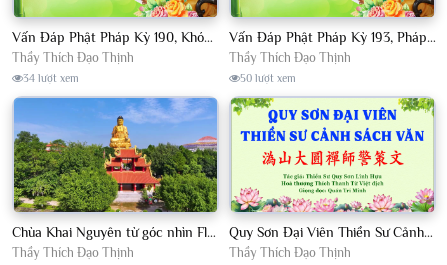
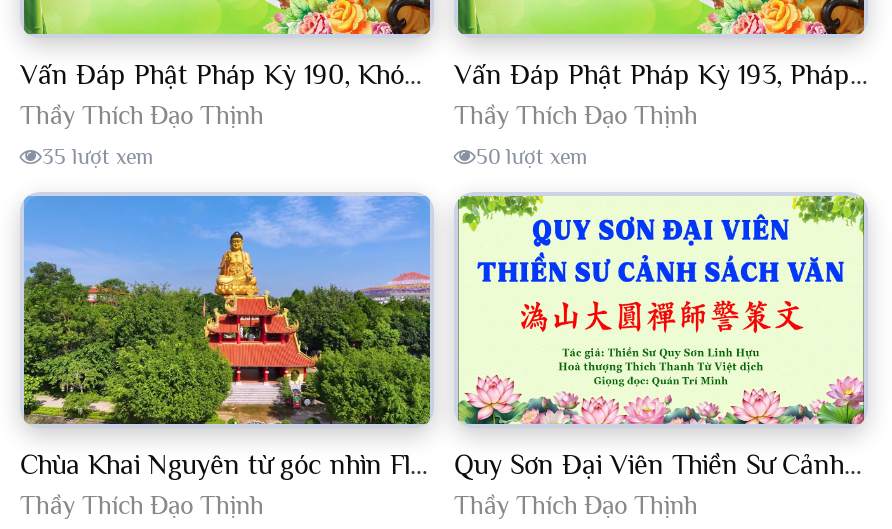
[23,72,79,84] 34 lượt xem -> [42,144,154,168] 35 lượt xem

